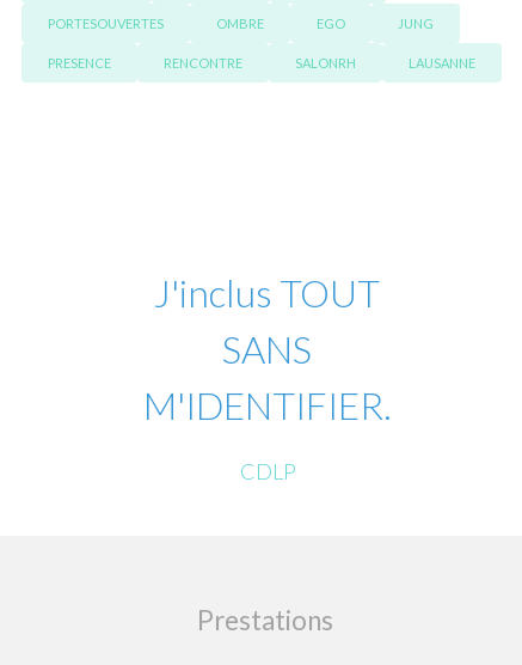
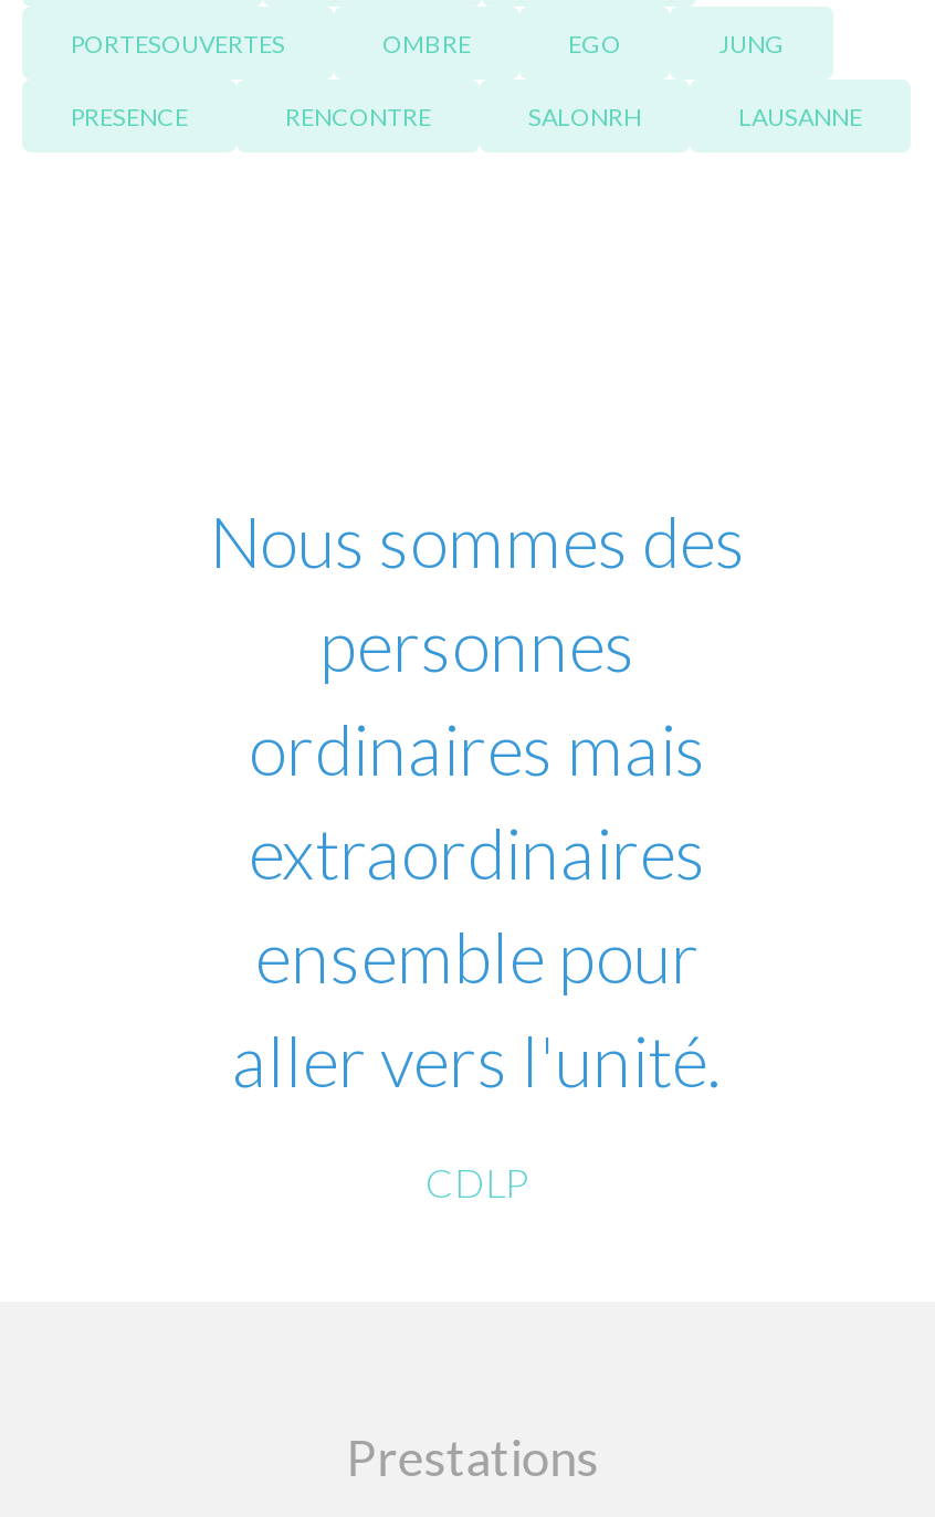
[143,270,392,428] J'inclus TOUT | SANS | M'IDENTIFIER. -> [209,499,746,1102] Nous sommes des | personnes | ordinaires mais | extraordinaires | ensemble pour | aller vers l'unité.

